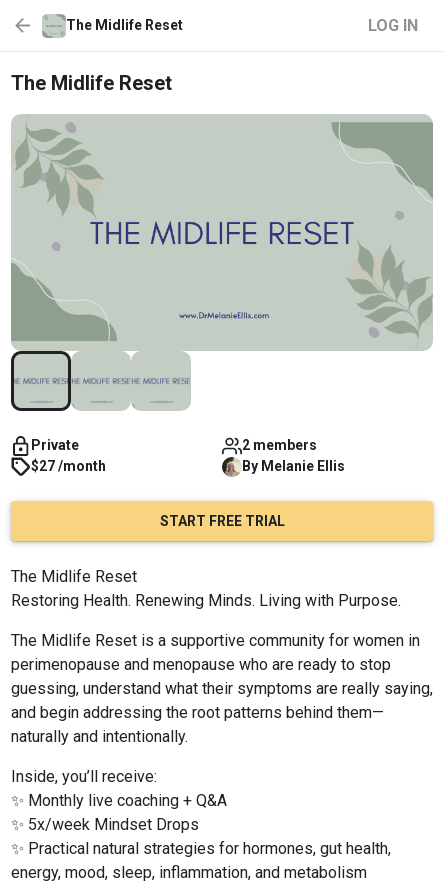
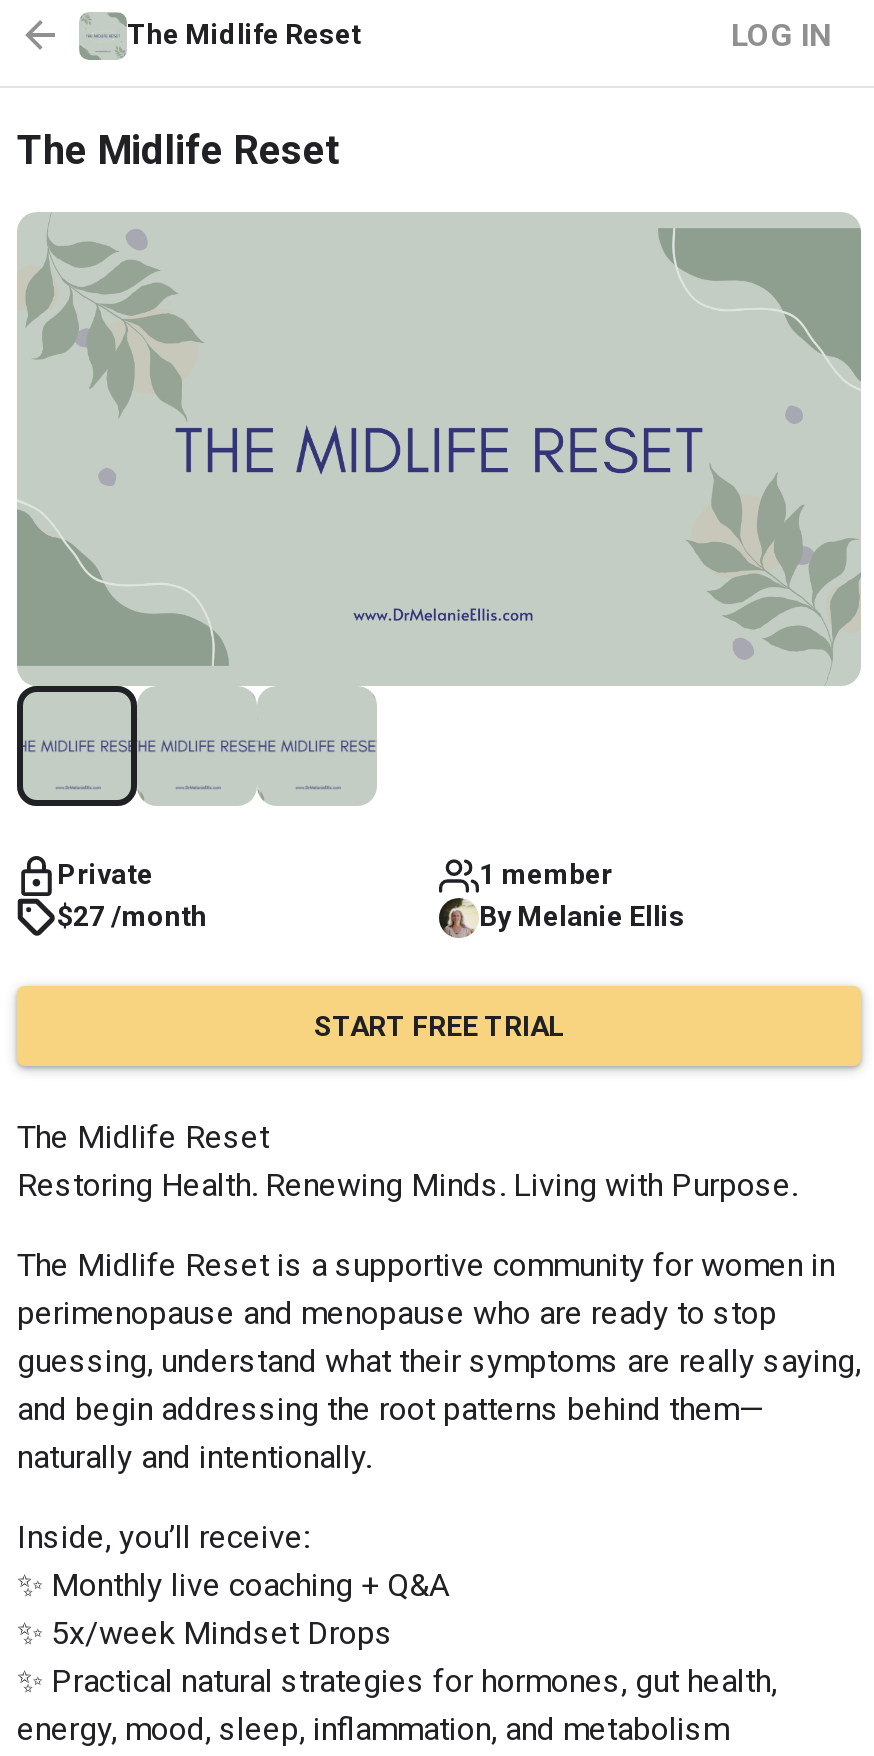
[242,437,317,453] 2 members -> [479,859,613,891] 1 member

